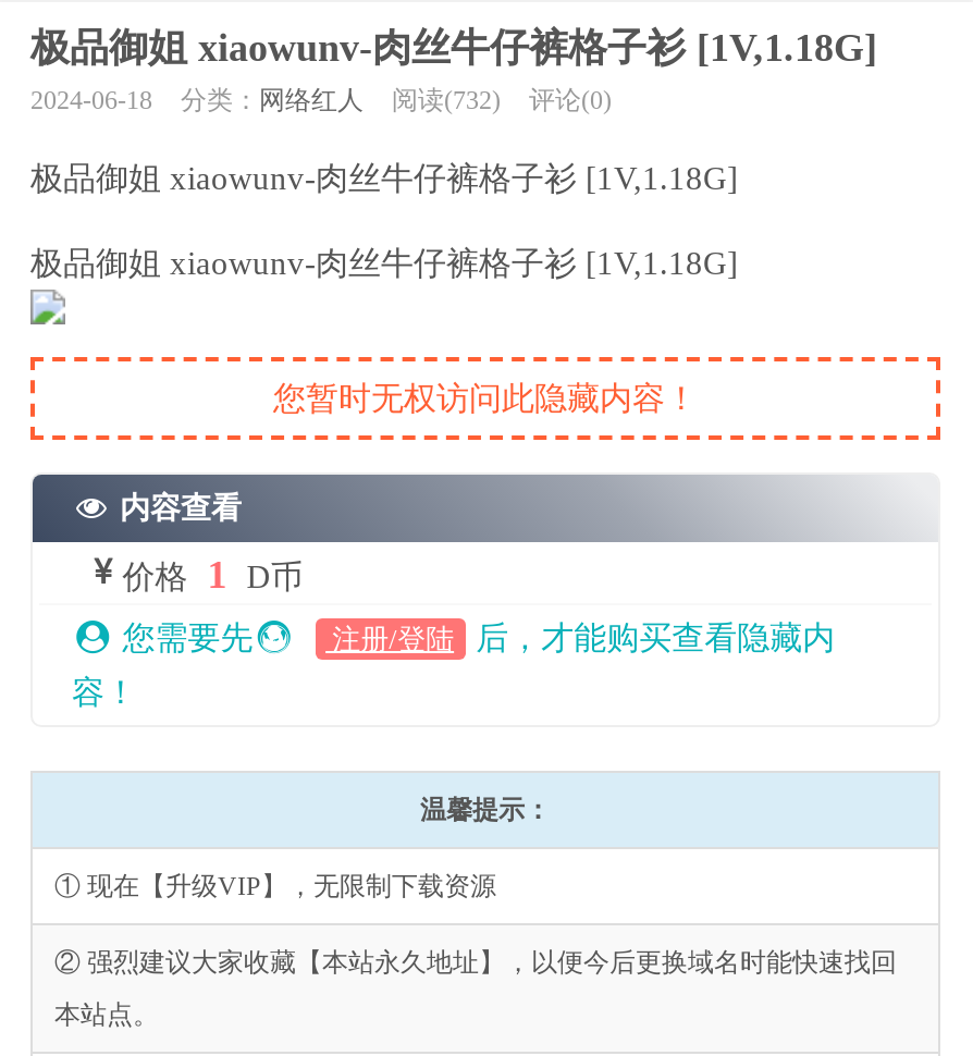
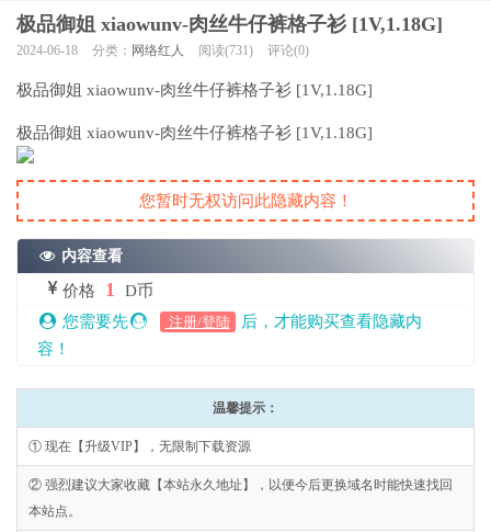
[30,85,612,115] 2024-06-18 分类：网络红人 阅读(732) 评论(0) -> [16,43,309,58] 2024-06-18 分类：网络红人 阅读(731) 评论(0)

